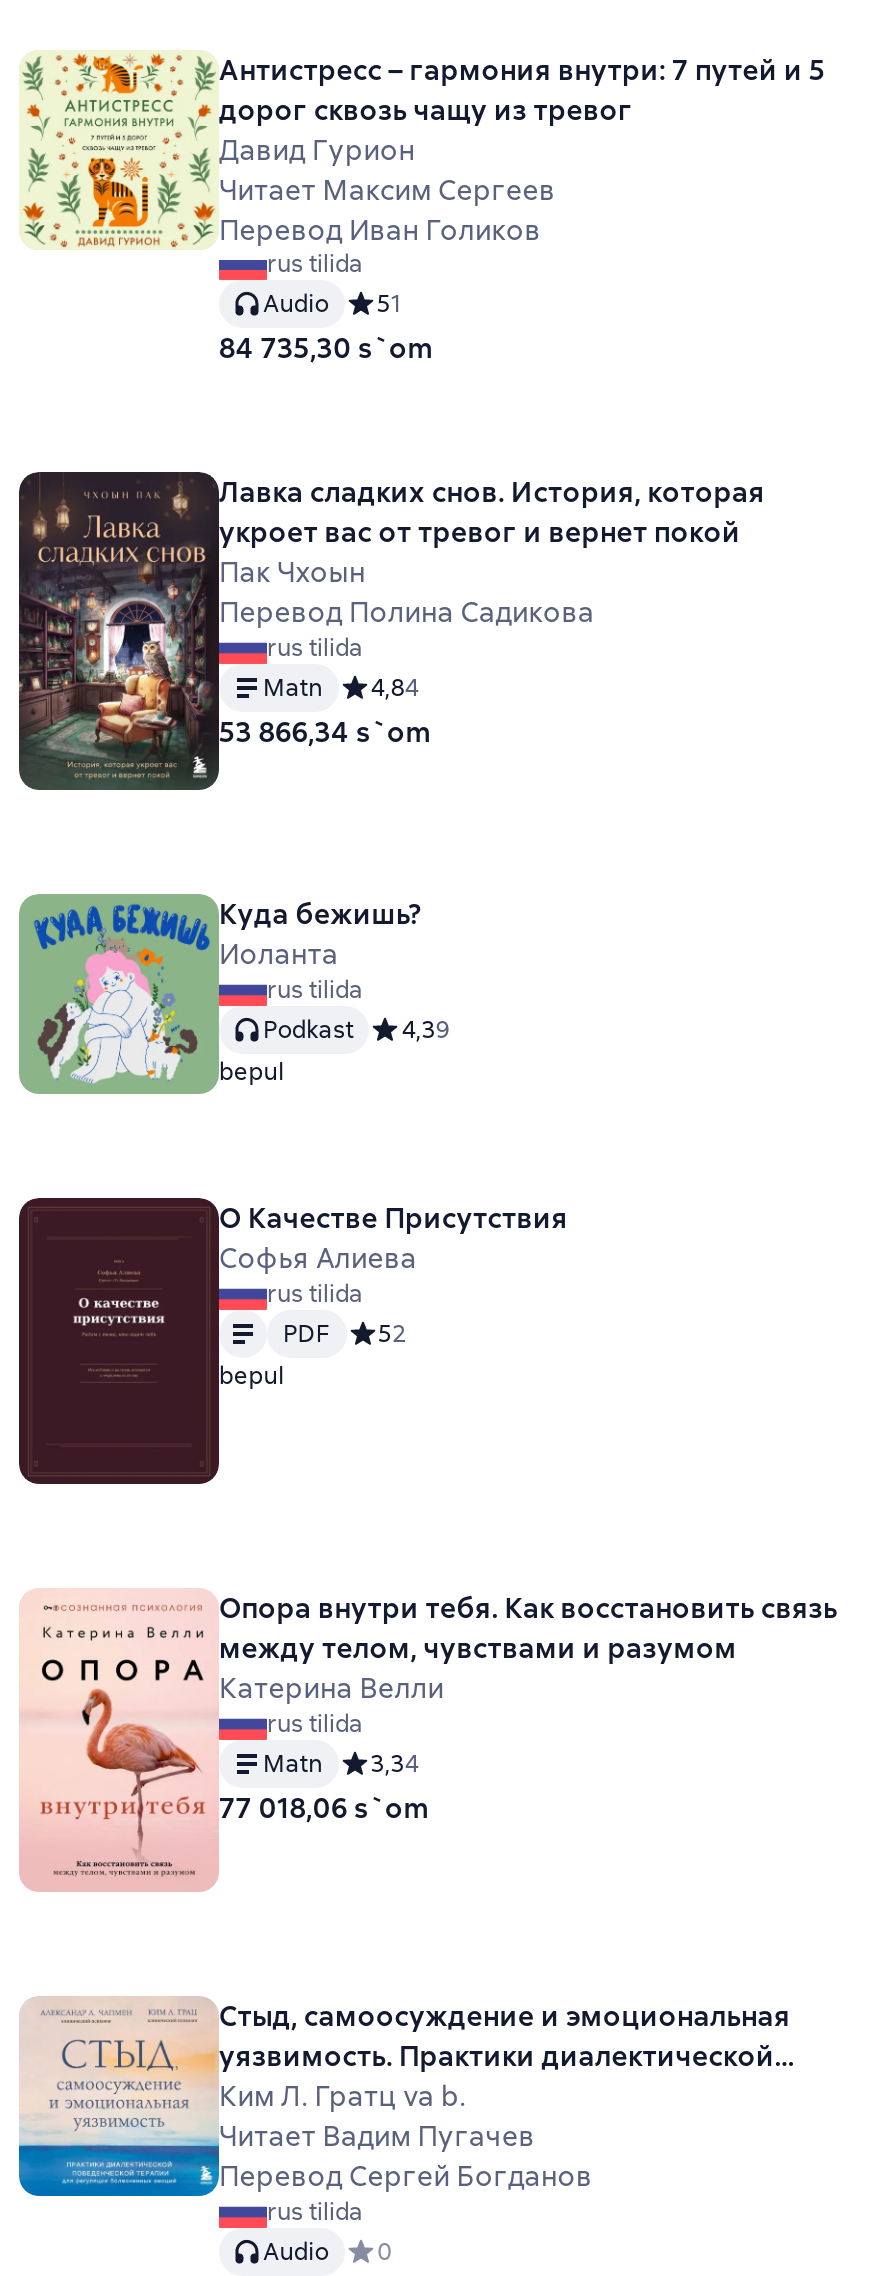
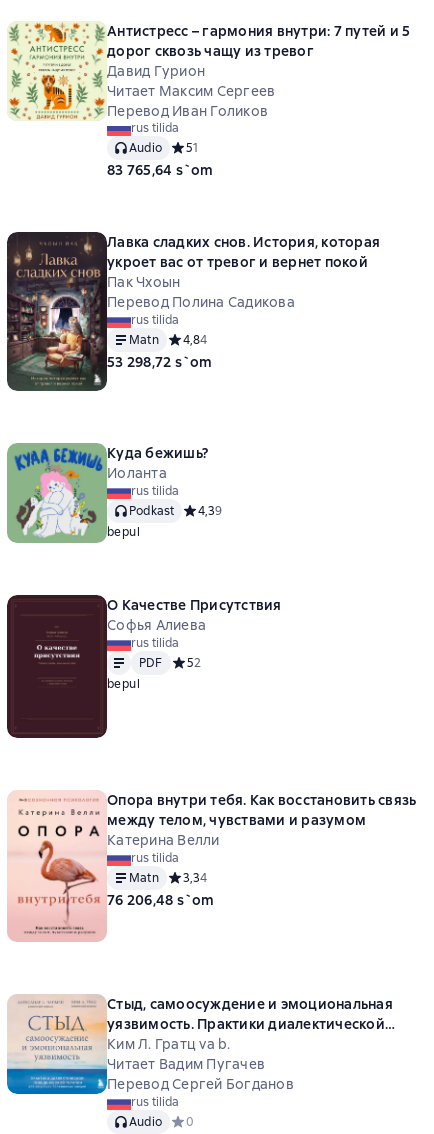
[219,331,434,367] 84 735,30 s`om -> [107,161,213,179] 83 765,64 s`om
[219,714,432,750] 53 866,34 s`om -> [107,353,212,371] 53 298,72 s`om
[219,1789,430,1825] 77 018,06 s`om -> [107,891,214,909] 76 206,48 s`om

